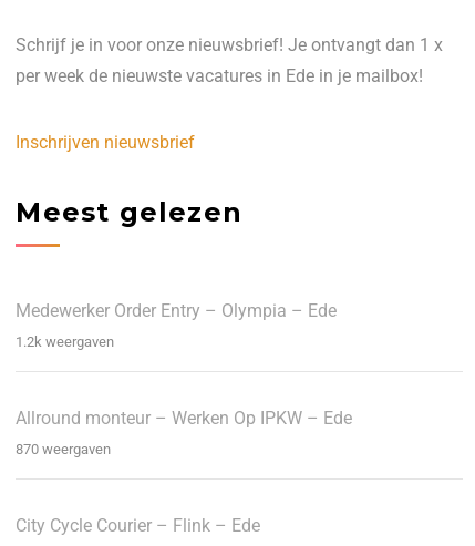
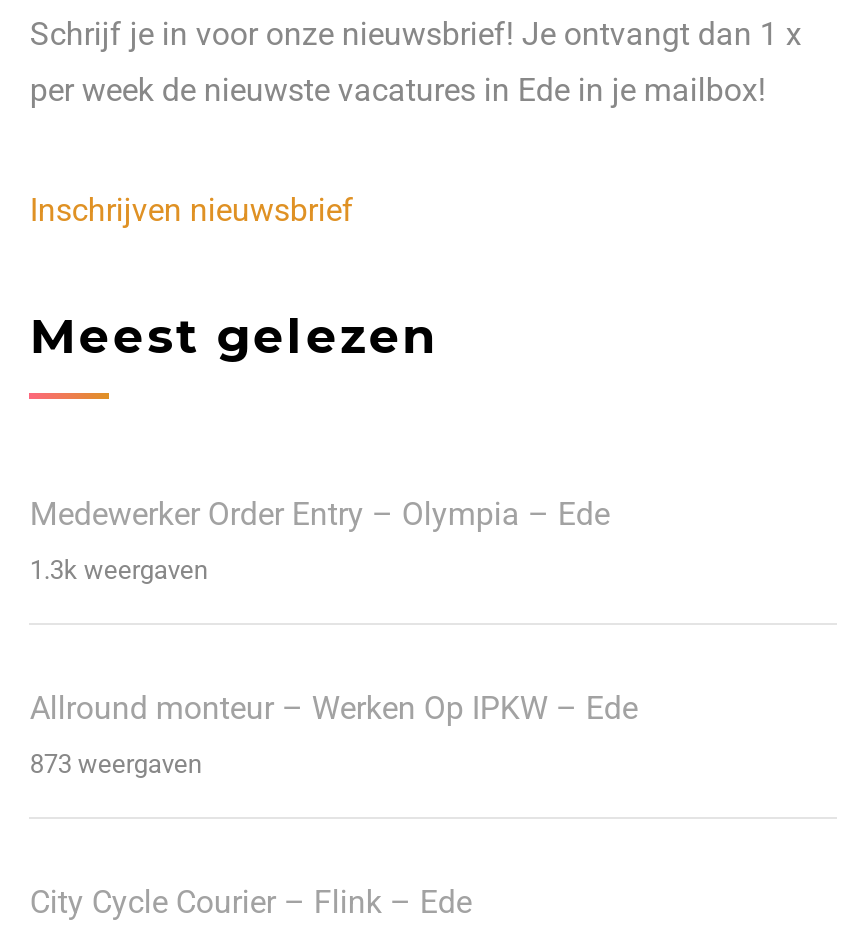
[16,333,114,350] 1.2k weergaven -> [30,555,208,585] 1.3k weergaven
[16,441,111,457] 870 weergaven -> [30,749,202,779] 873 weergaven

